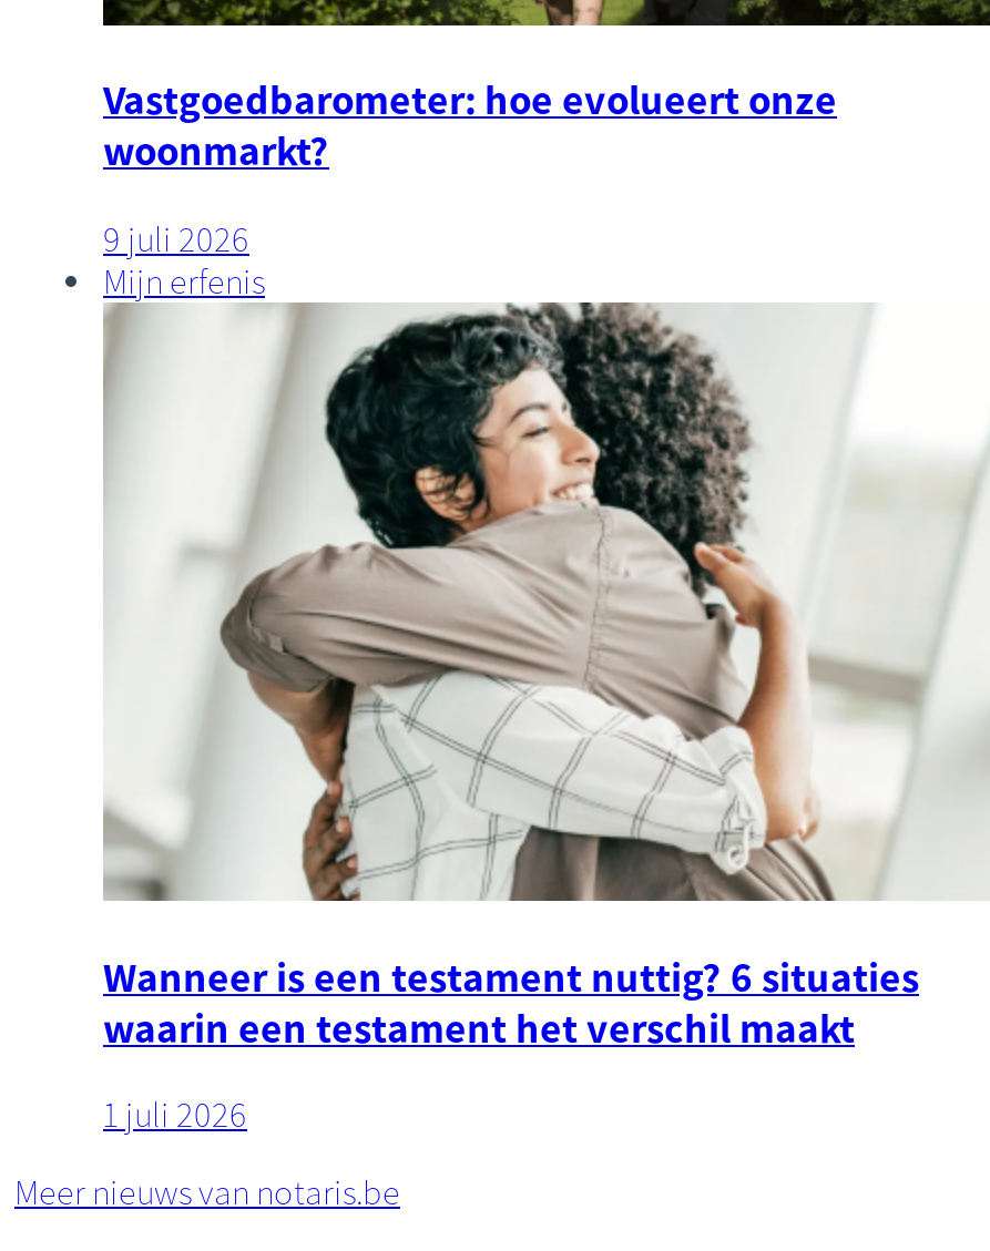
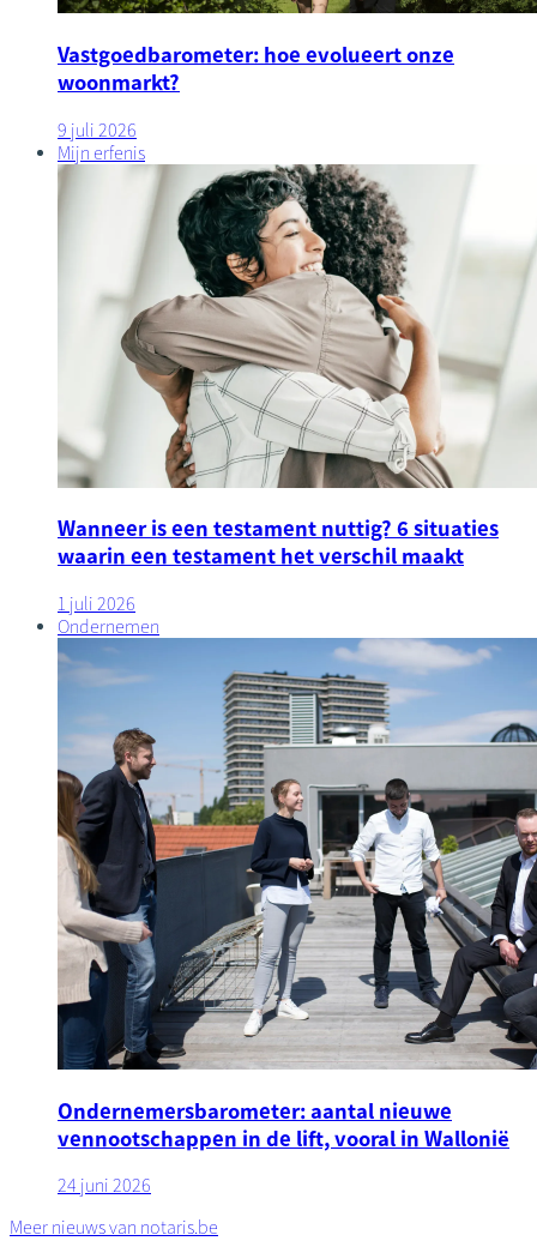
none -> [56,615,533,1071] [image] | Ondernemen
none -> [58,1097,509,1197] Ondernemersbarometer: aantal nieuwe | vennootschappen in de lift, vooral in Wallonië | 24 juni 2026

